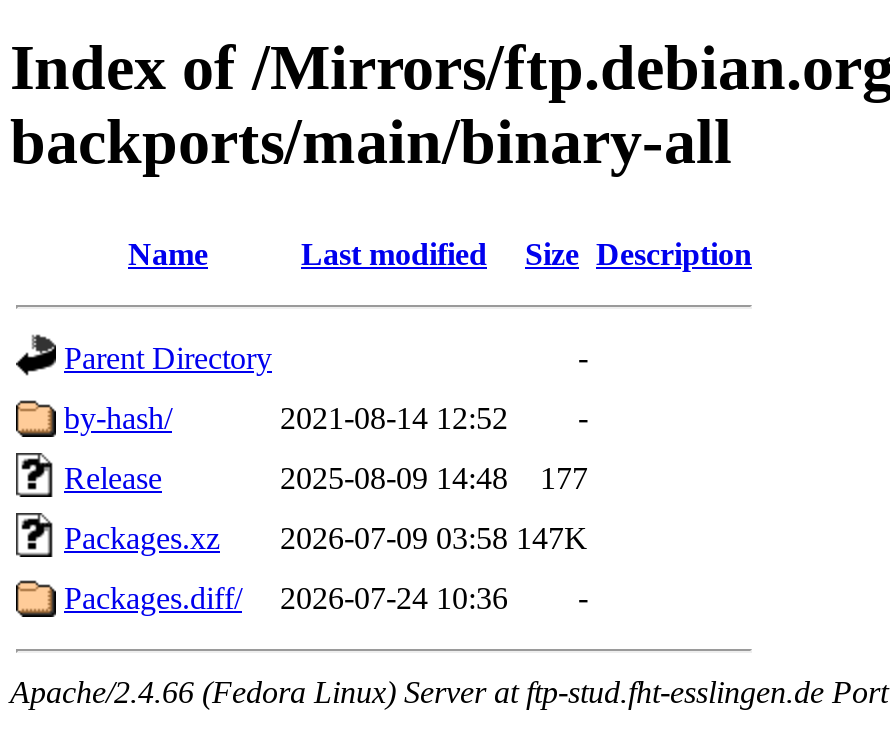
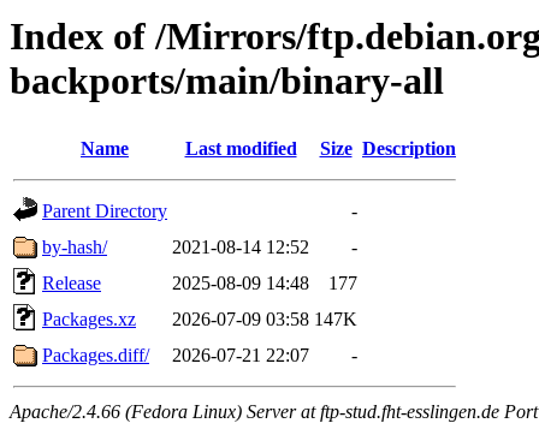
[64,581,508,615] Packages.diff/ 2026-07-24 10:36 -> [42,345,309,365] Packages.diff/ 2026-07-21 22:07

